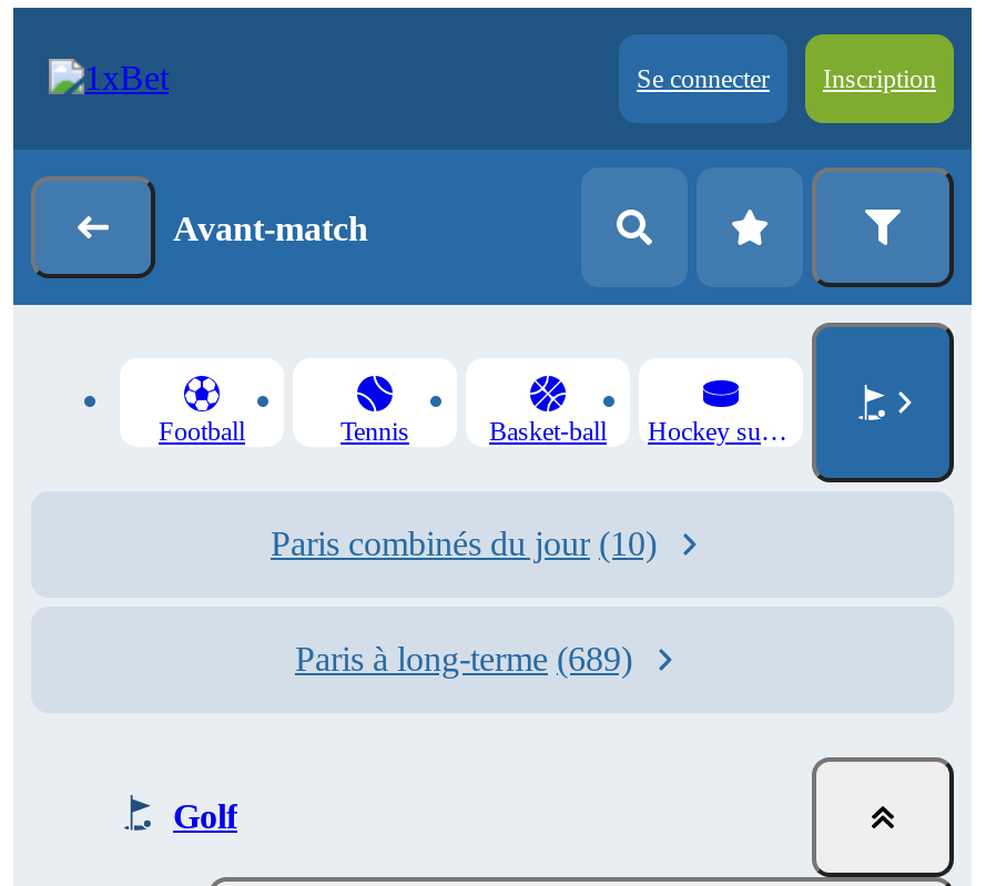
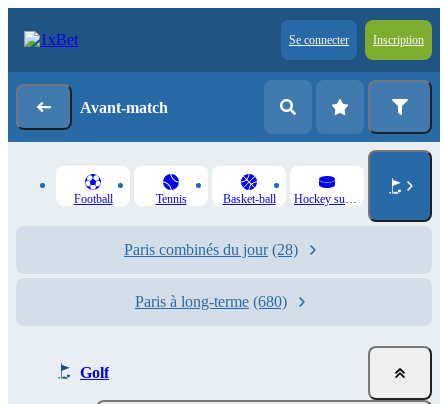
[271,525,657,562] Paris combinés du jour (10) -> [124,241,298,258] Paris combinés du jour (28)
[295,640,632,678] Paris à long-terme (689) -> [135,293,287,310] Paris à long-terme (680)

